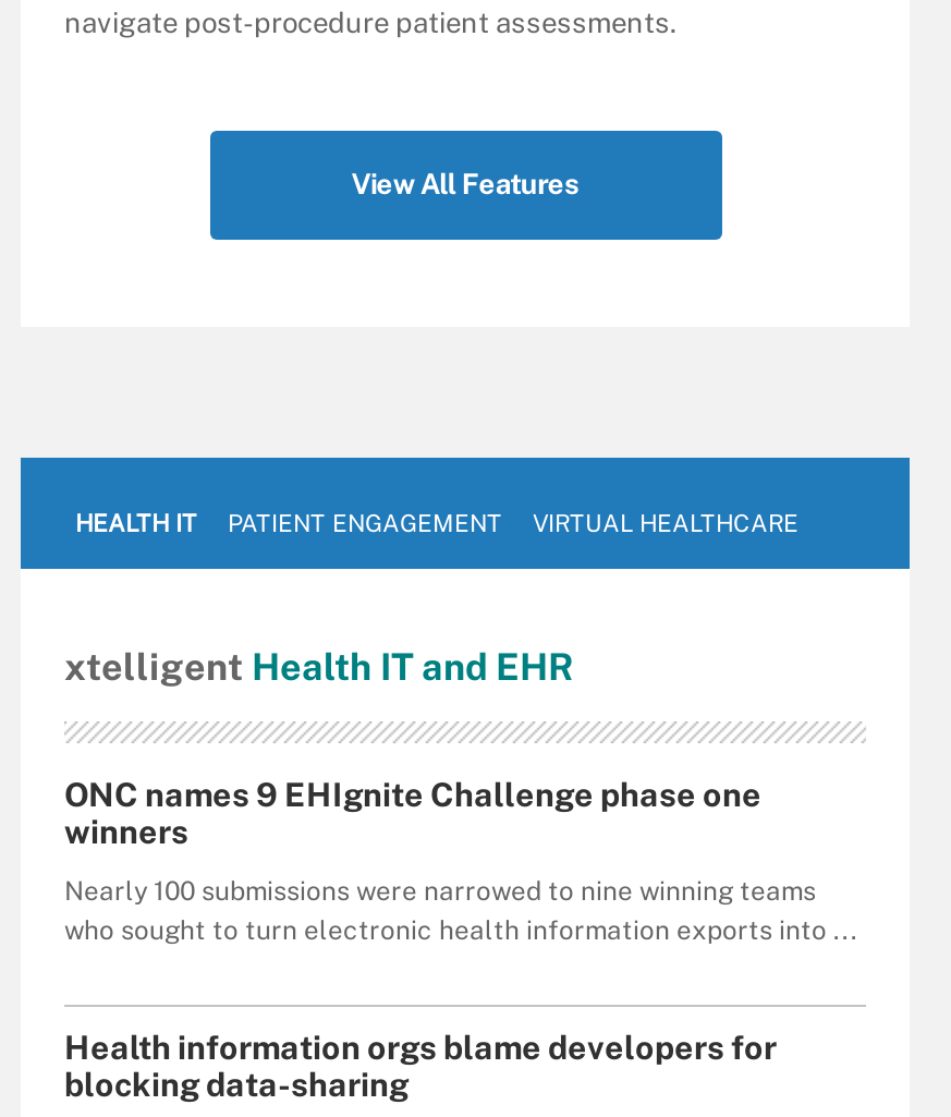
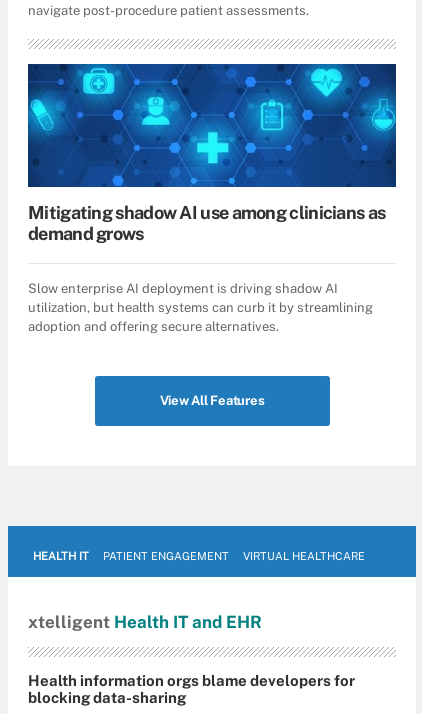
none -> [27,63,397,334] [image] | Mitigating shadow AI use among clinicians as | demand grows | Slow enterprise AI deployment is driving shadow AI | utilization, but health systems can curb it by streamlining | adoption and offering secure alternatives.
moved [64,167,798,688] -> [28,393,365,632]: View All Features | HEALTH IT | PATIENT ENGAGEMENT | VIRTUAL HEALTHCARE | xtelligent Health IT and EHR
[64,775,857,945] ONC names 9 EHIgnite Challenge phase one | winners | Nearly 100 submissions were narrowed to nine winning teams | who sought to turn electronic health information exports into ... -> none

